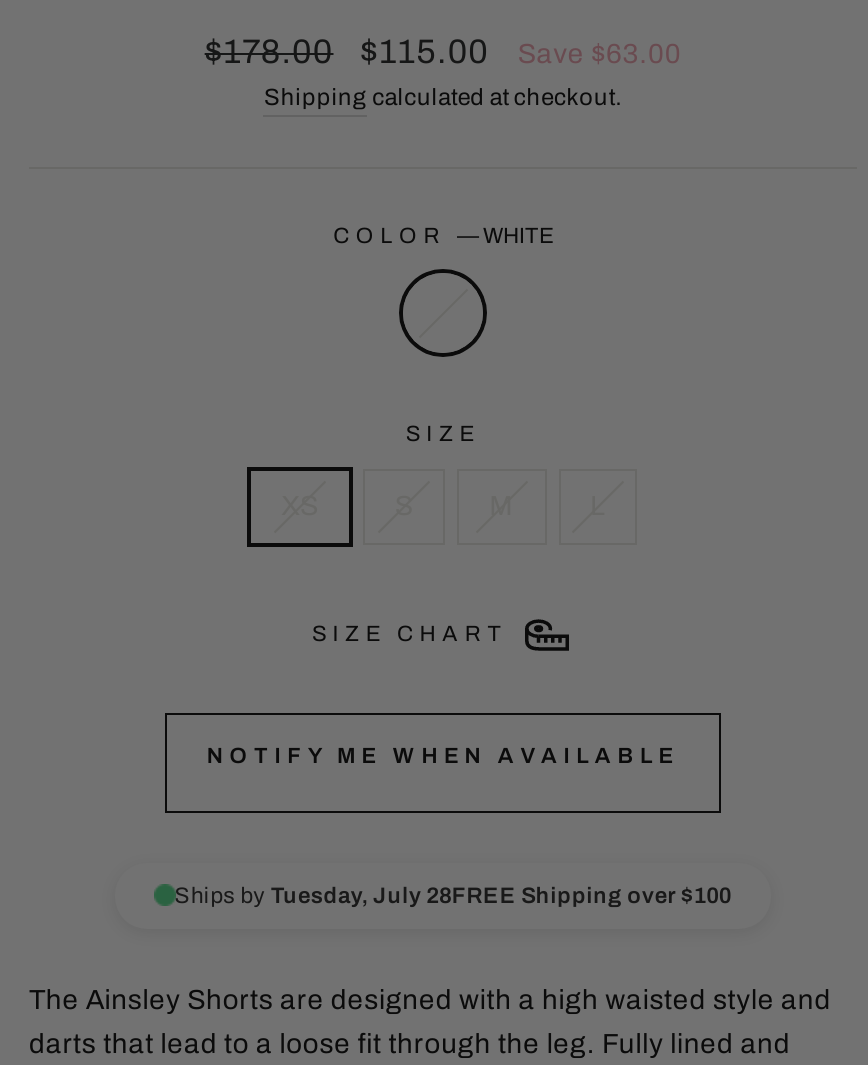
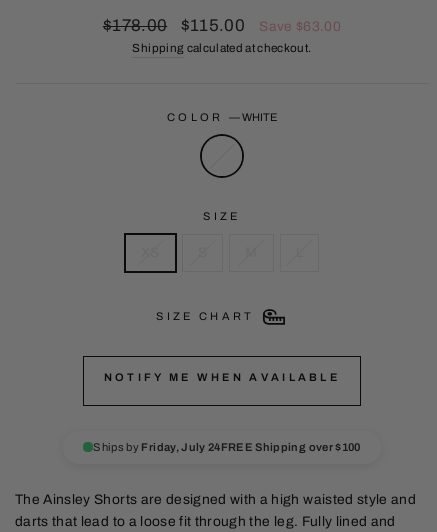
[174,883,732,907] Ships by Tuesday, July 28FREE Shipping over $100 -> [93,441,361,453] Ships by Friday, July 24FREE Shipping over $100

